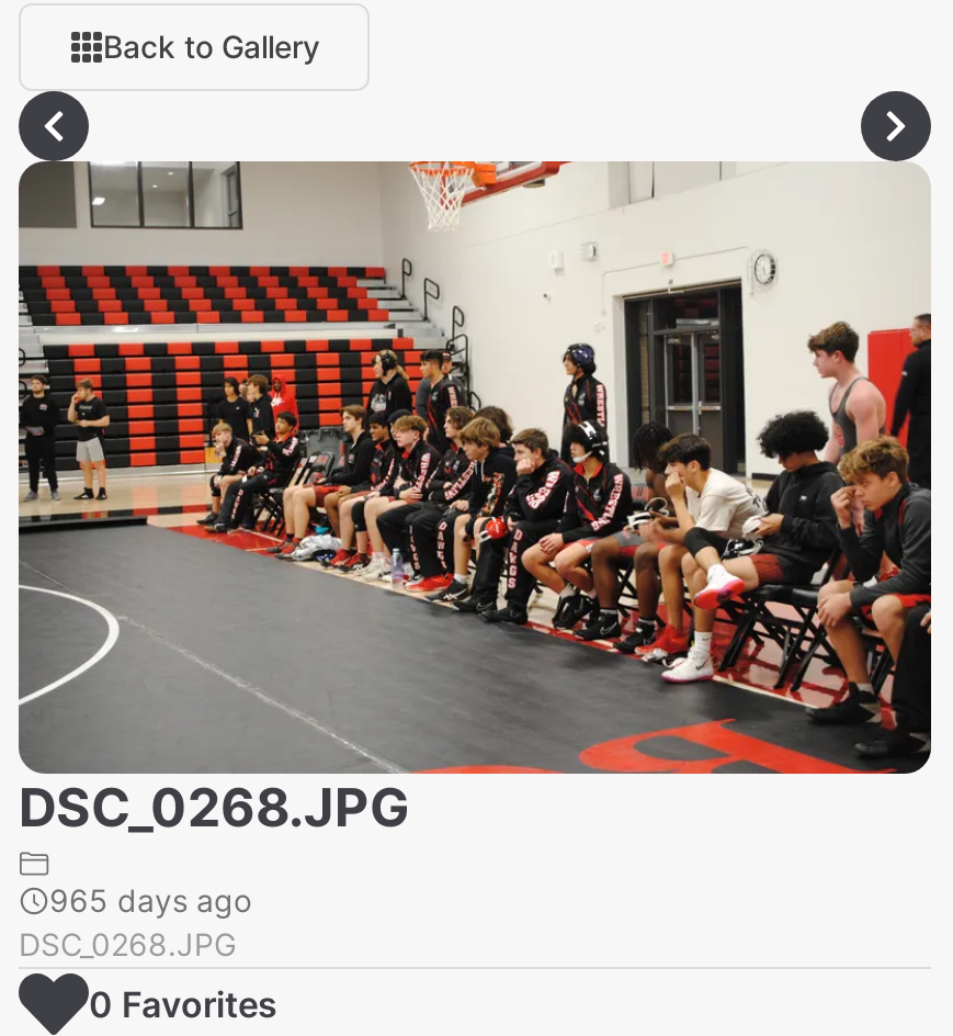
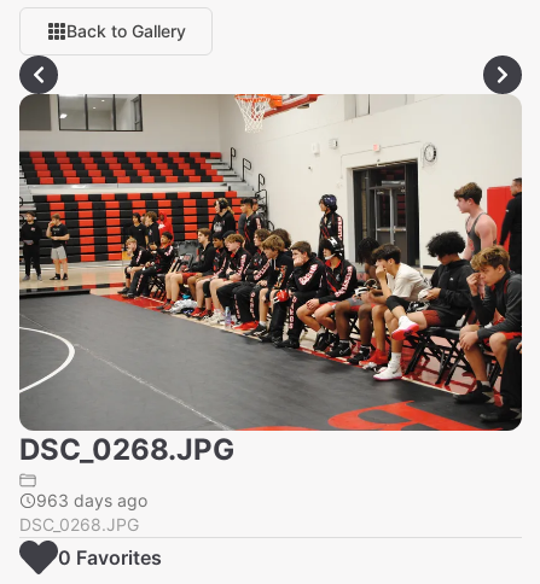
[49,880,251,918] 965 days ago -> [36,489,147,510] 963 days ago

